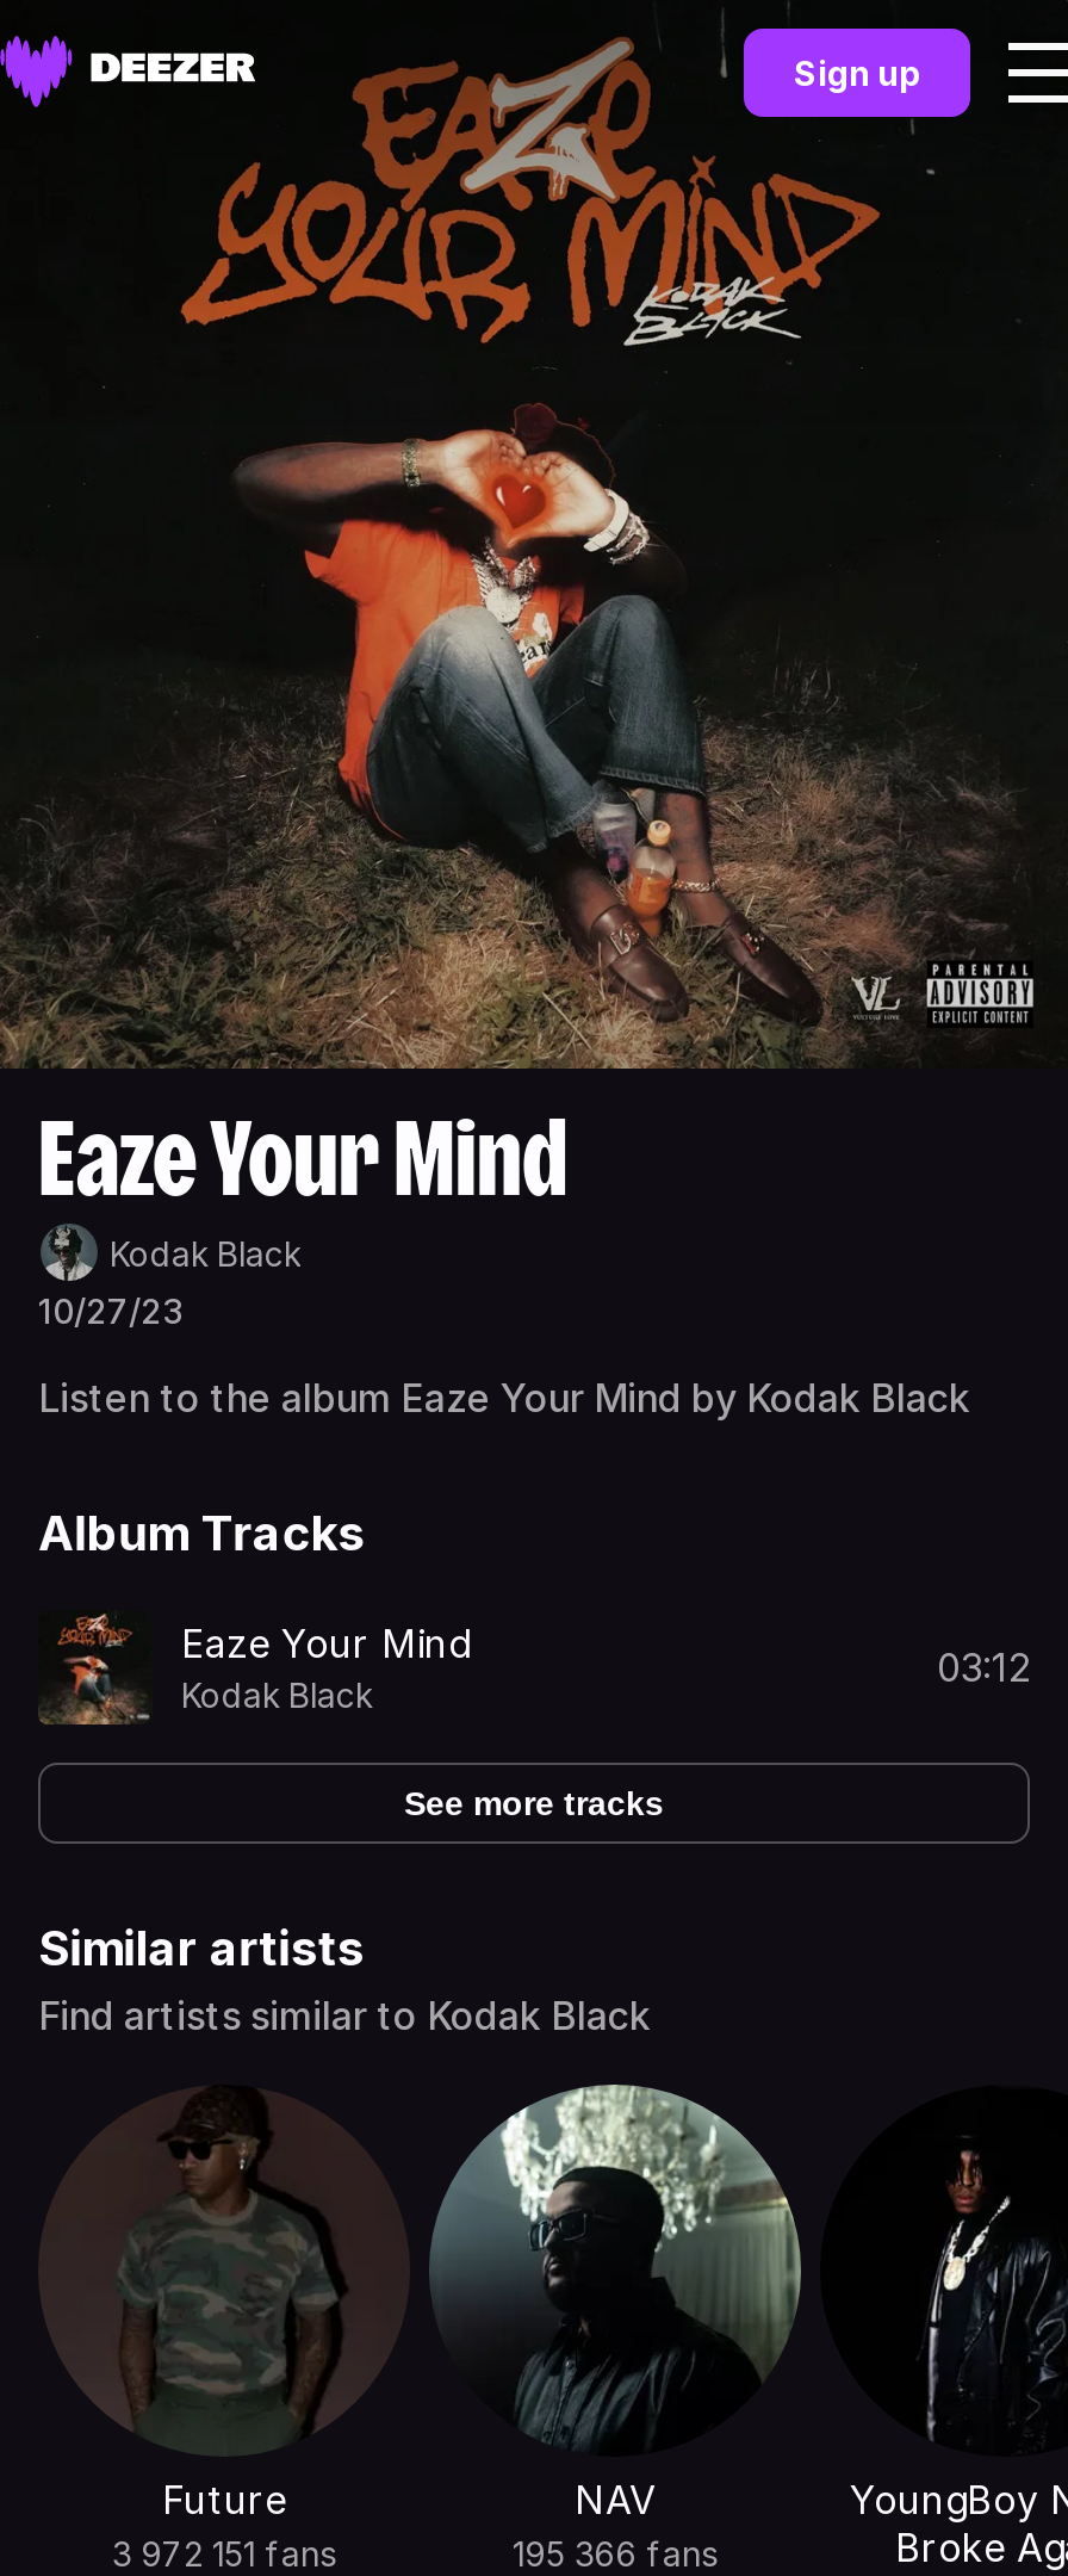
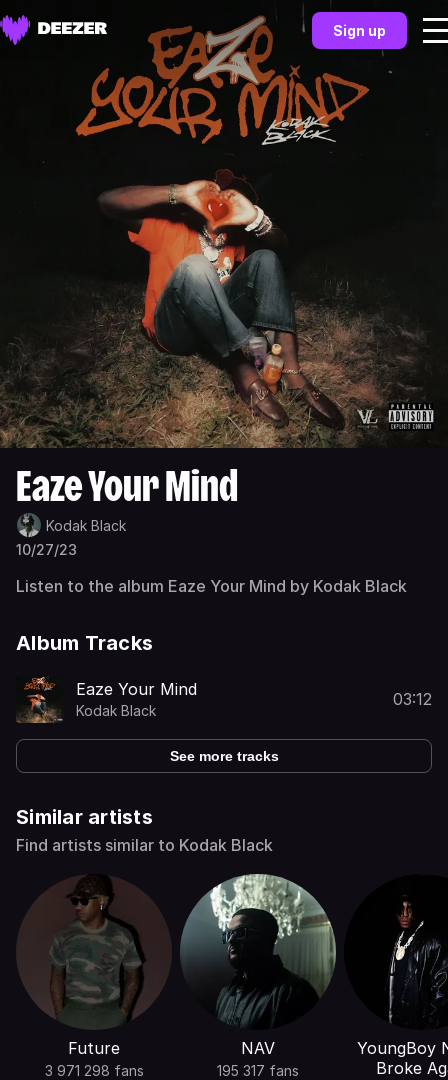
[112,2533,336,2574] 3 972 151 fans -> [44,1062,143,1079] 3 971 298 fans
[513,2533,718,2574] 195 366 fans -> [217,1062,299,1079] 195 317 fans

